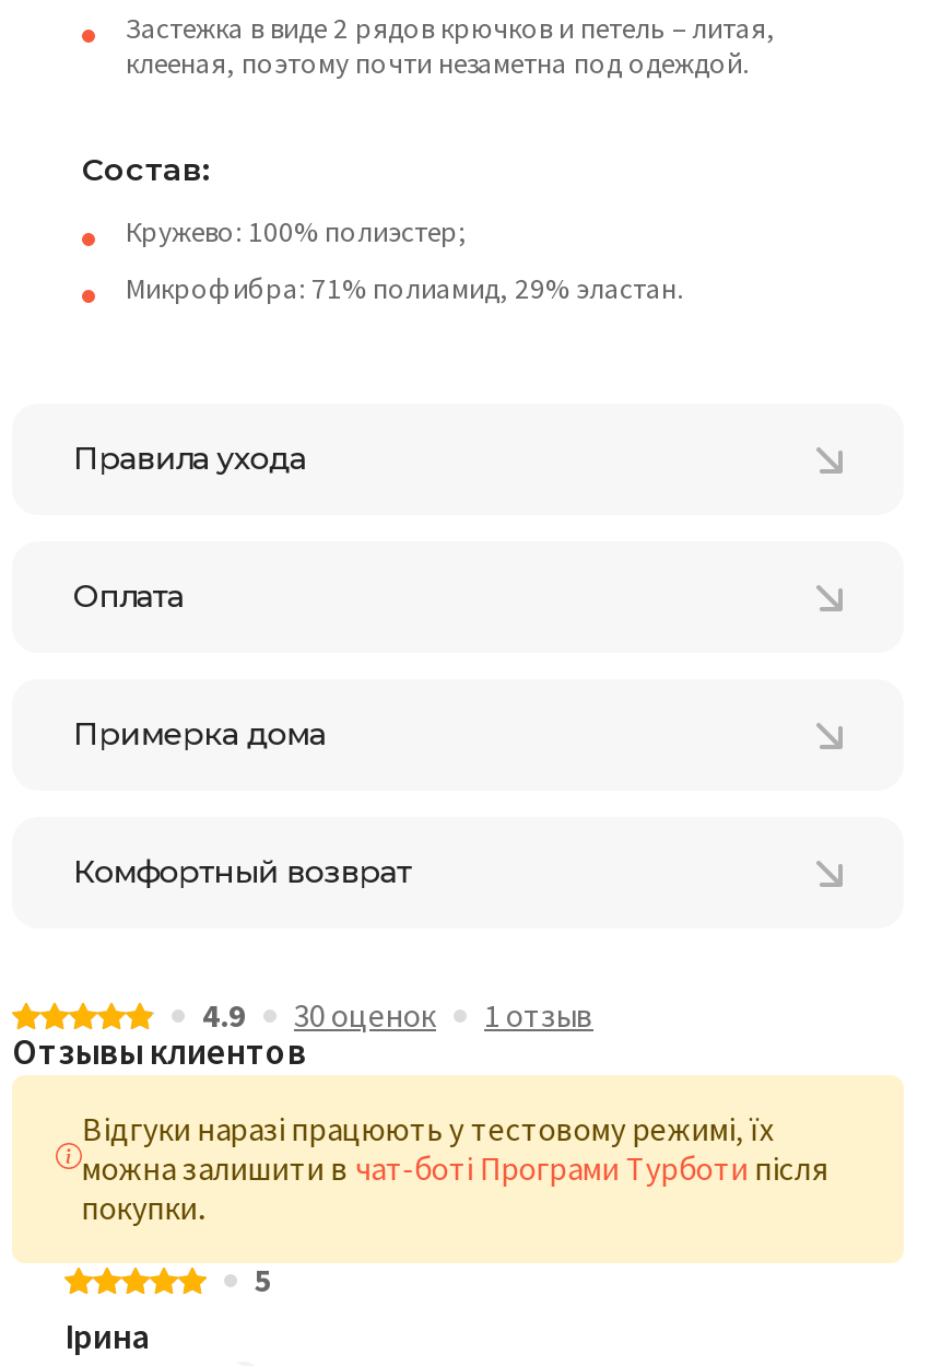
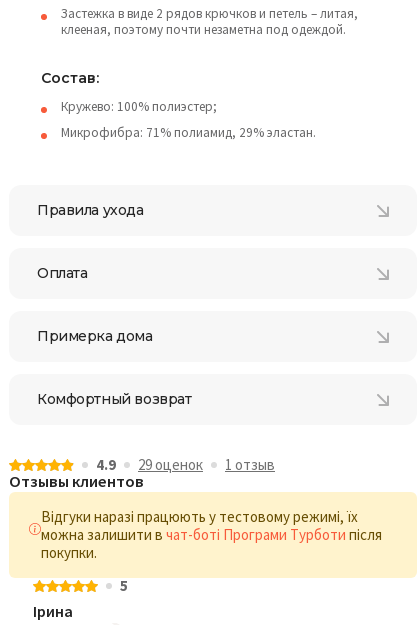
[202,995,593,1036] 4.9 30 оценок 1 отзыв -> [96,455,275,474] 4.9 29 оценок 1 отзыв

